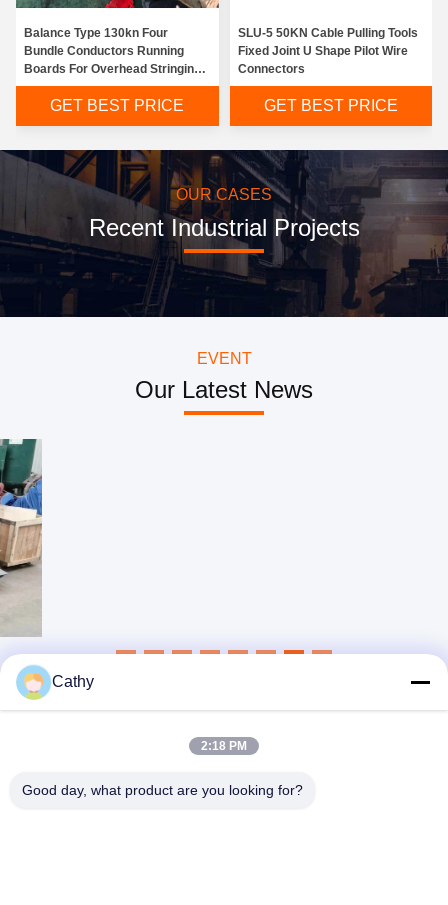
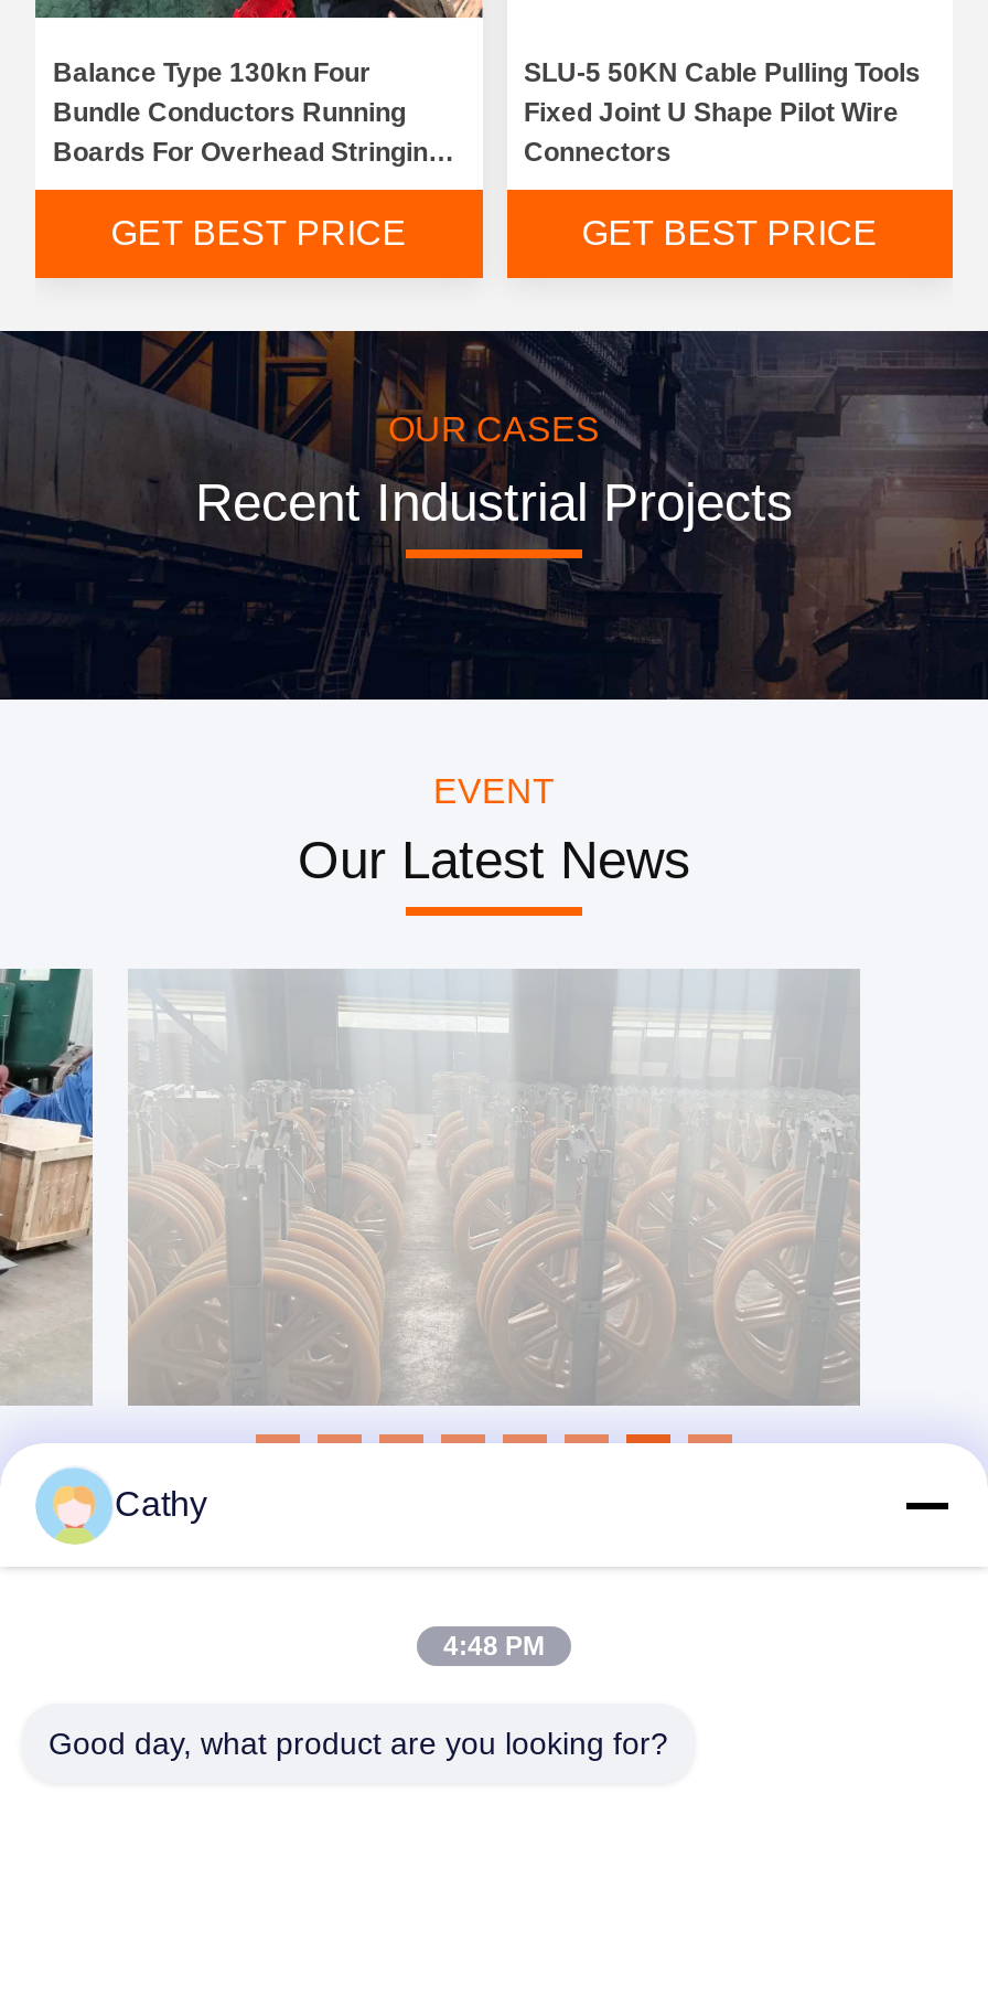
none -> [128,969,860,1406] [image]
[201,739,247,753] 2:18 PM -> [443,1631,545,1662] 4:48 PM

